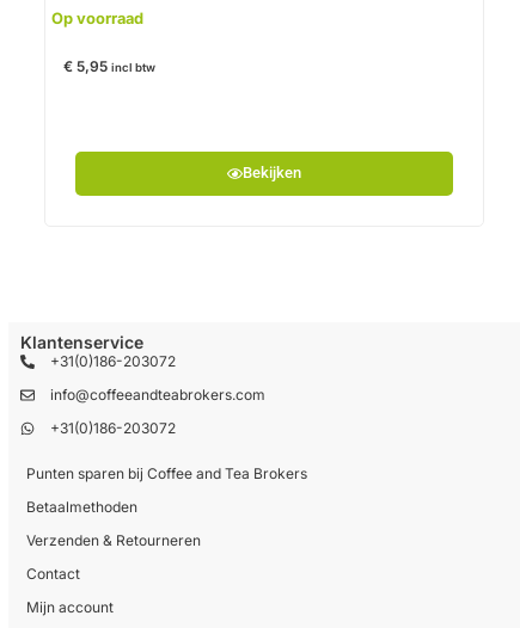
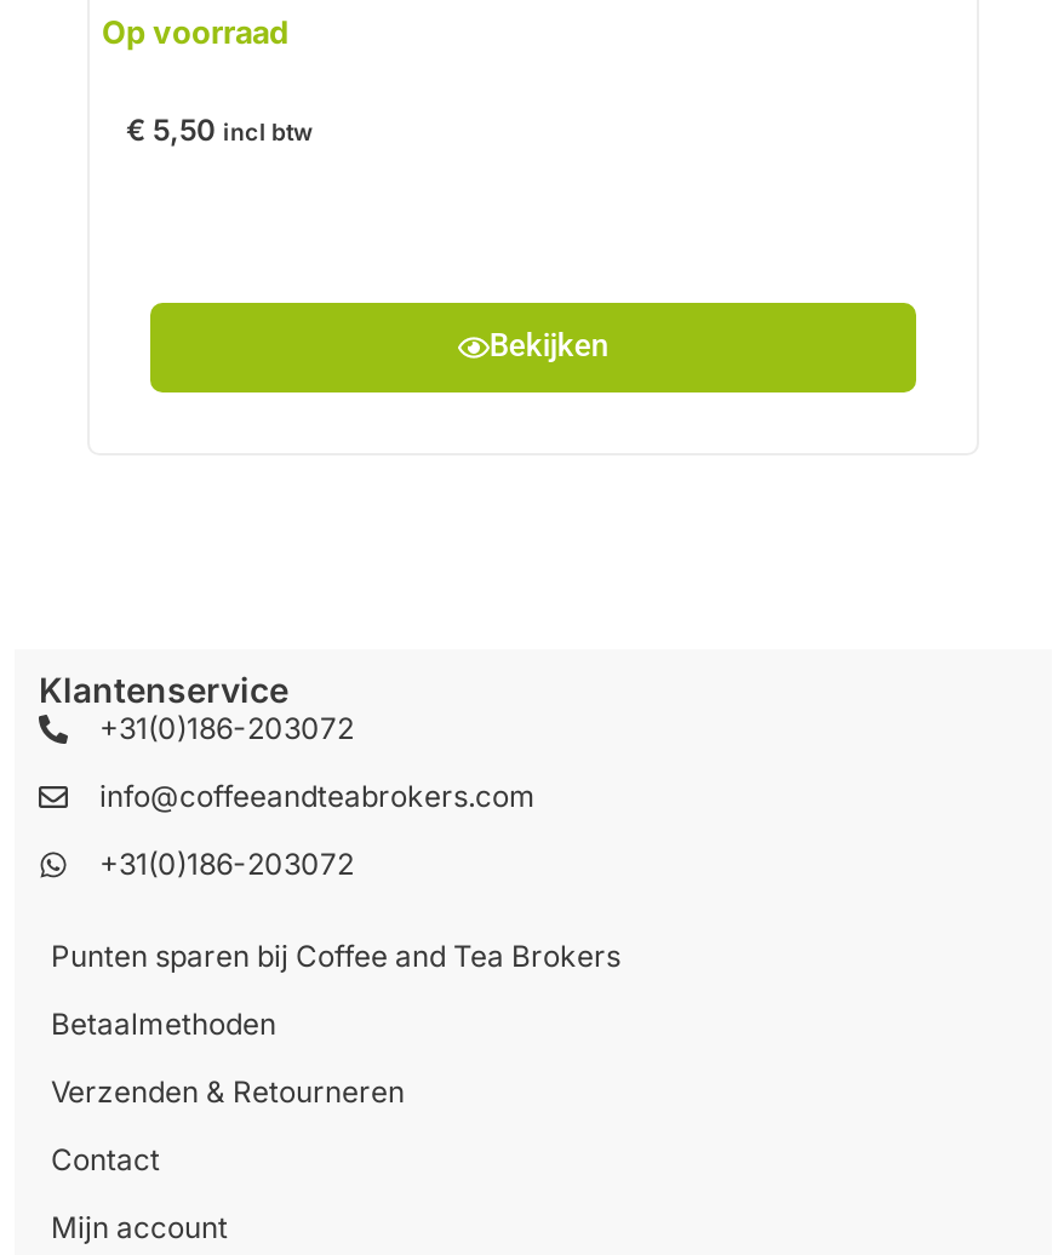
[63,57,155,75] €5,95 incl btw -> [126,111,313,147] €5,50 incl btw

